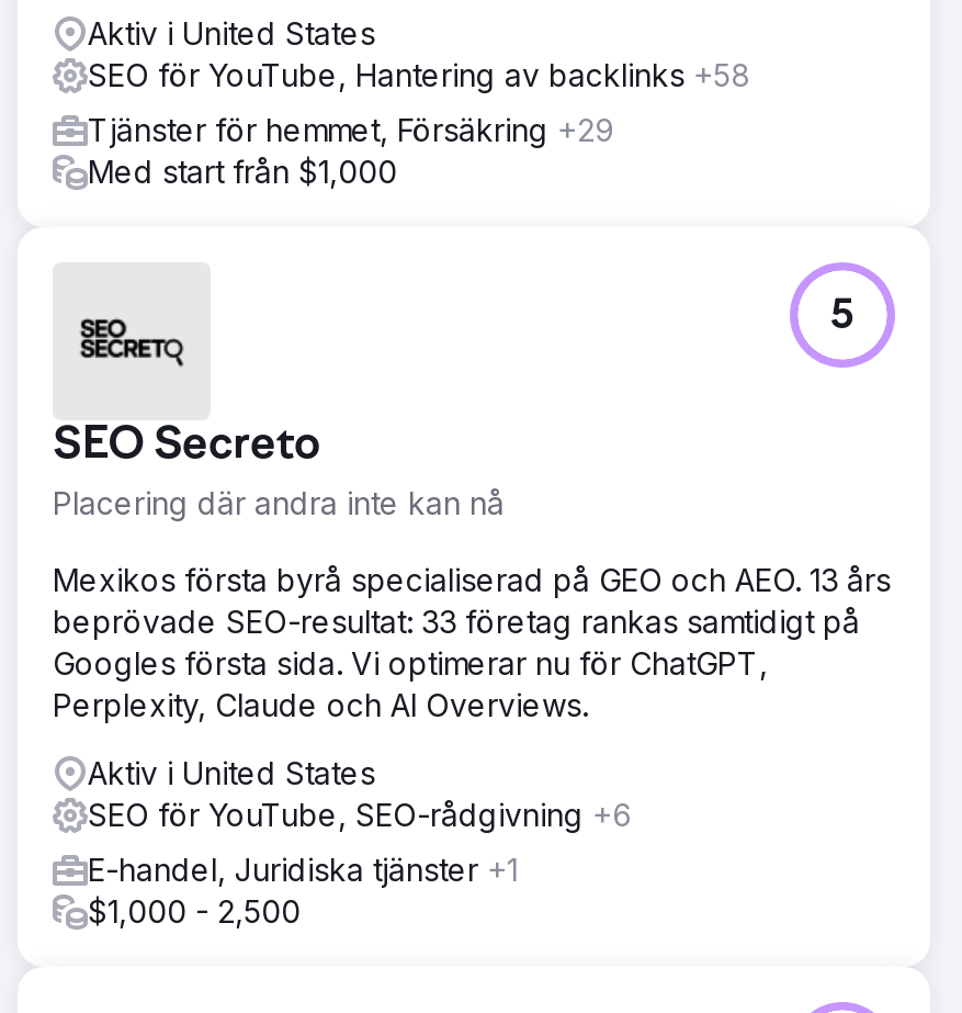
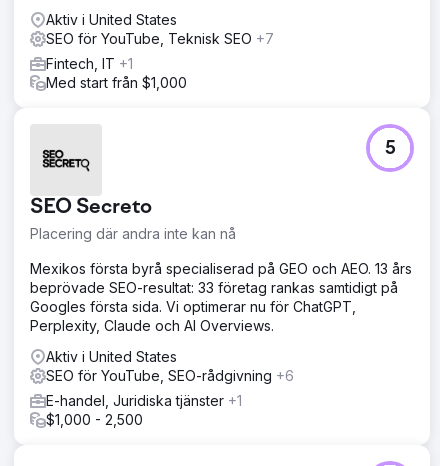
[88,56,750,93] SEO för YouTube, Hantering av backlinks +58 -> [46,30,274,47] SEO för YouTube, Teknisk SEO +7
[88,111,614,148] Tjänster för hemmet, Försäkring +29 -> [46,55,133,72] Fintech, IT +1

